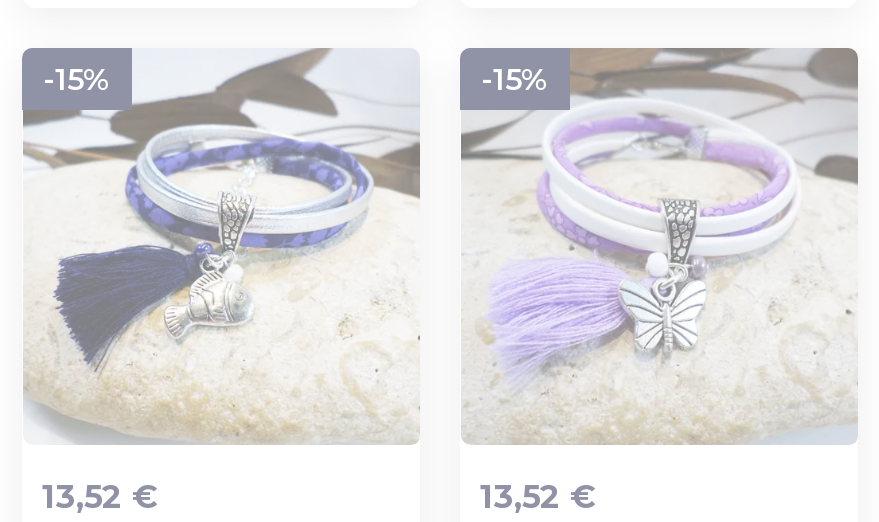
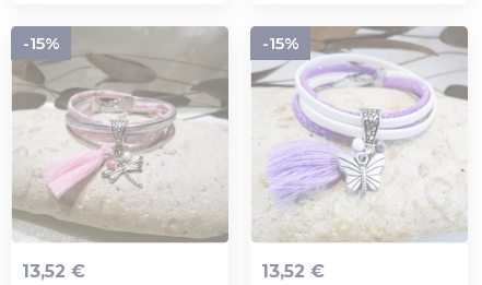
[22,48,420,446] [image] -> [11,25,230,244] [image]

